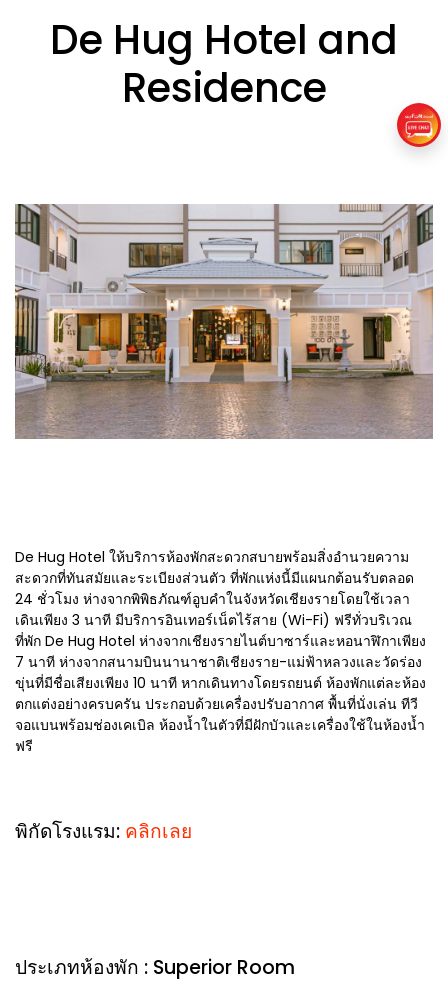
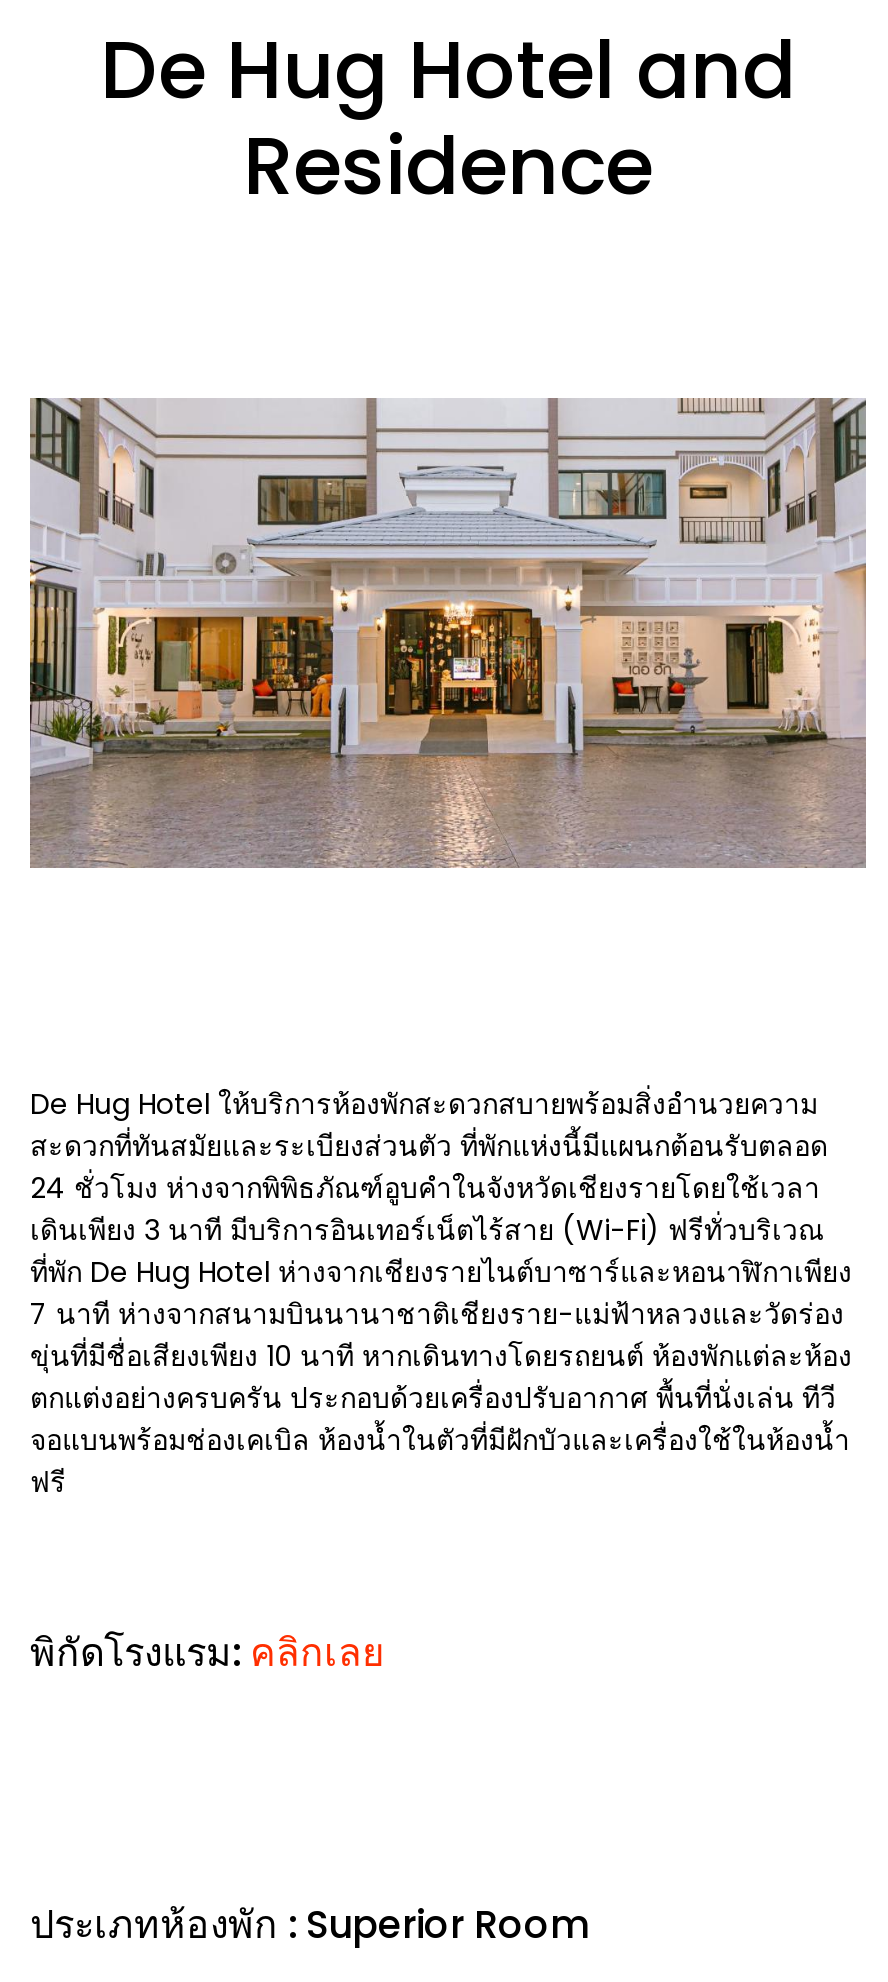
[396,102,442,149] [image] -> none

